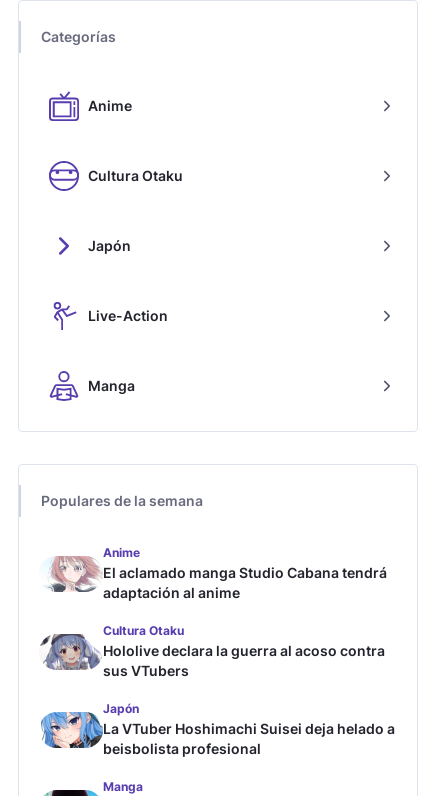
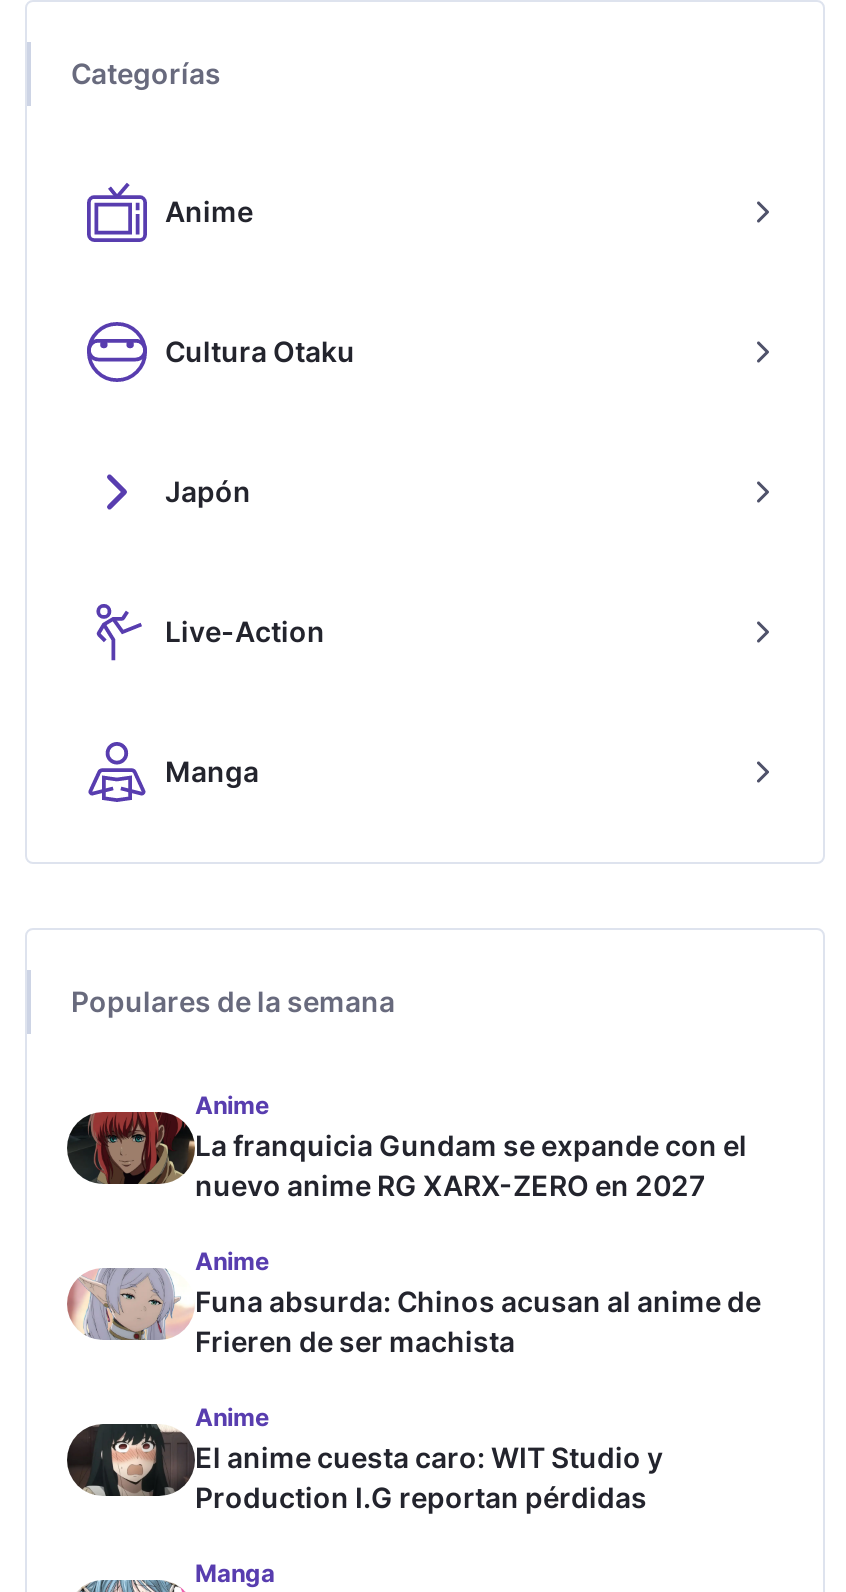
[39,555,387,601] [image] | El aclamado manga Studio Cabana tendrá | adaptación al anime -> [65,1110,747,1201] [image] | La franquicia Gundam se expande con el | nuevo anime RG XARX-ZERO en 2027
[39,623,385,679] [image] | Cultura Otaku | Hololive declara la guerra al acoso contra | sus VTubers -> [65,1245,761,1357] [image] | Anime | Funa absurda: Chinos acusan al anime de | Frieren de ser machista
[39,701,395,757] [image] | Japón | La VTuber Hoshimachi Suisei deja helado a | beisbolista profesional -> [65,1401,663,1513] [image] | Anime | El anime cuesta caro: WIT Studio y | Production I.G reportan pérdidas

